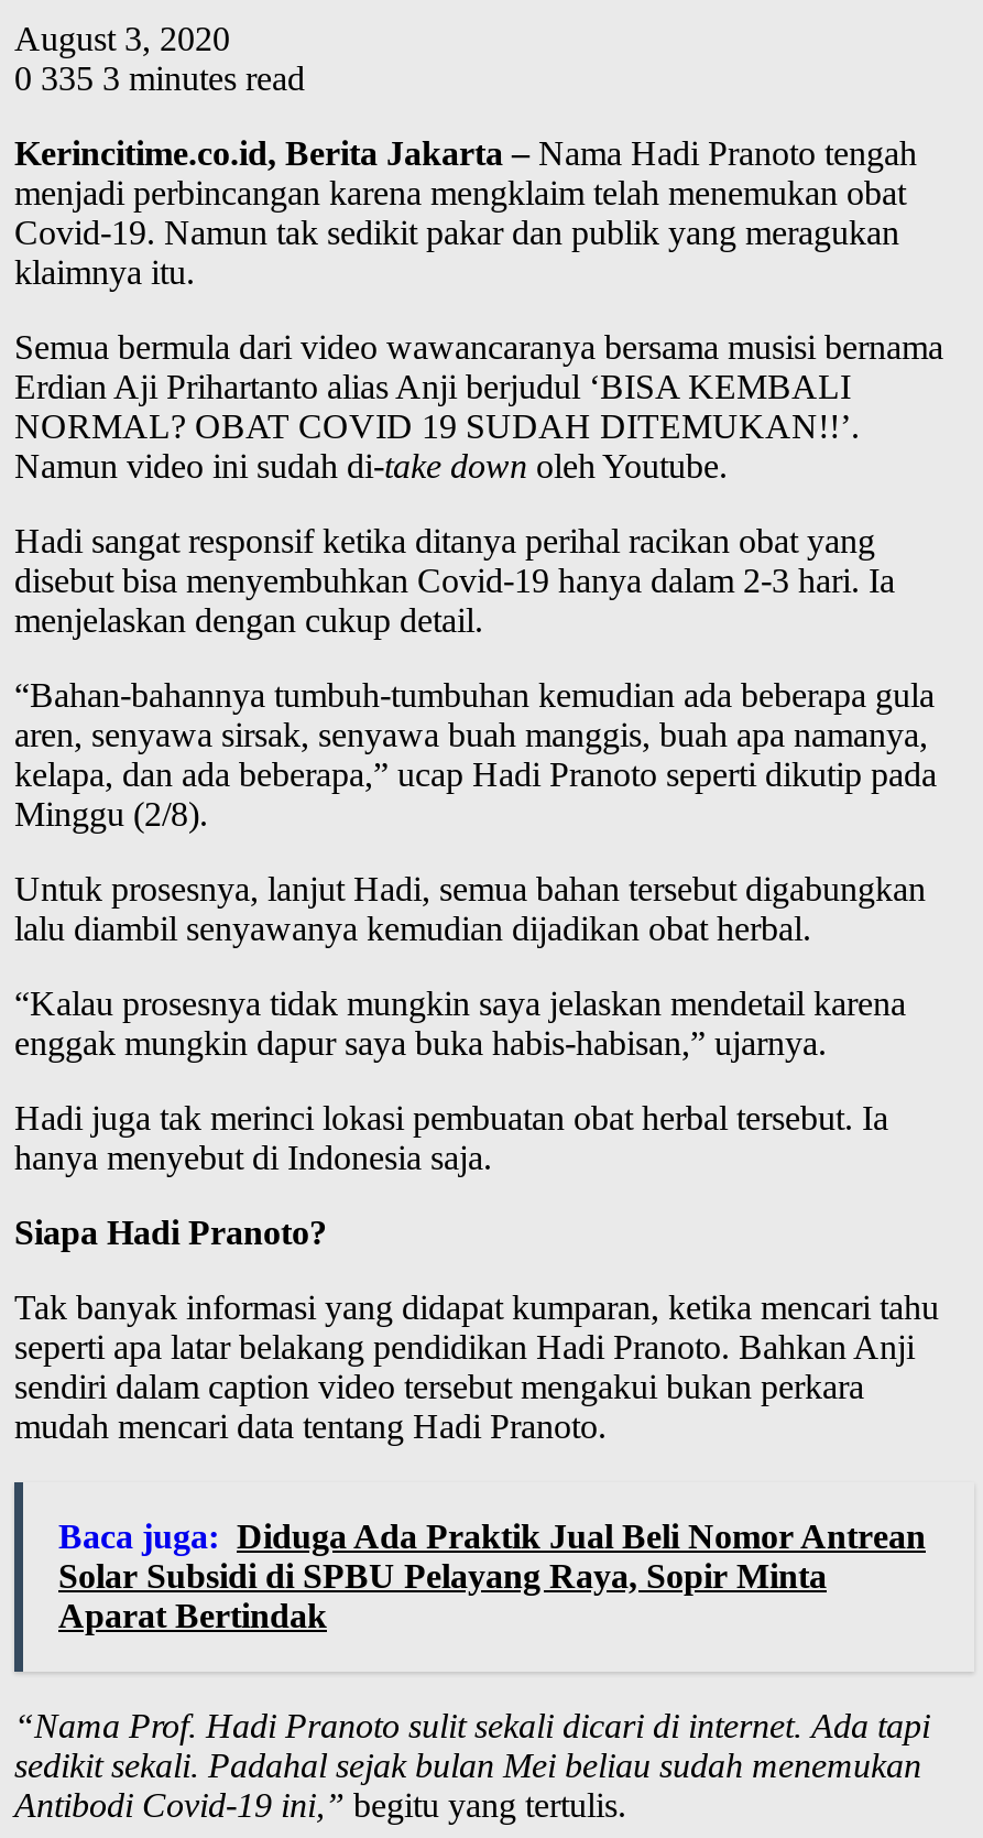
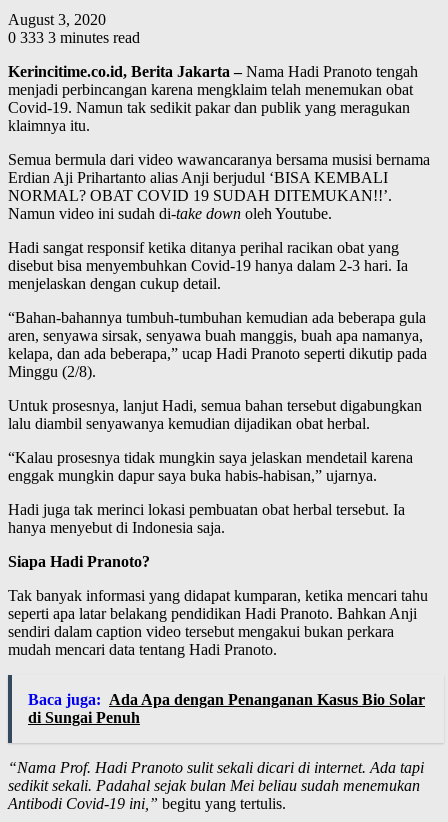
[14,60,305,98] 0 335 3 minutes read -> [8,29,140,46] 0 333 3 minutes read
[58,1518,926,1635] Baca juga: Diduga Ada Praktik Jual Beli Nomor Antrean | Solar Subsidi di SPBU Pelayang Raya, Sopir Minta | Aparat Bertindak -> [28,691,425,726] Baca juga: Ada Apa dengan Penanganan Kasus Bio Solar | di Sungai Penuh

